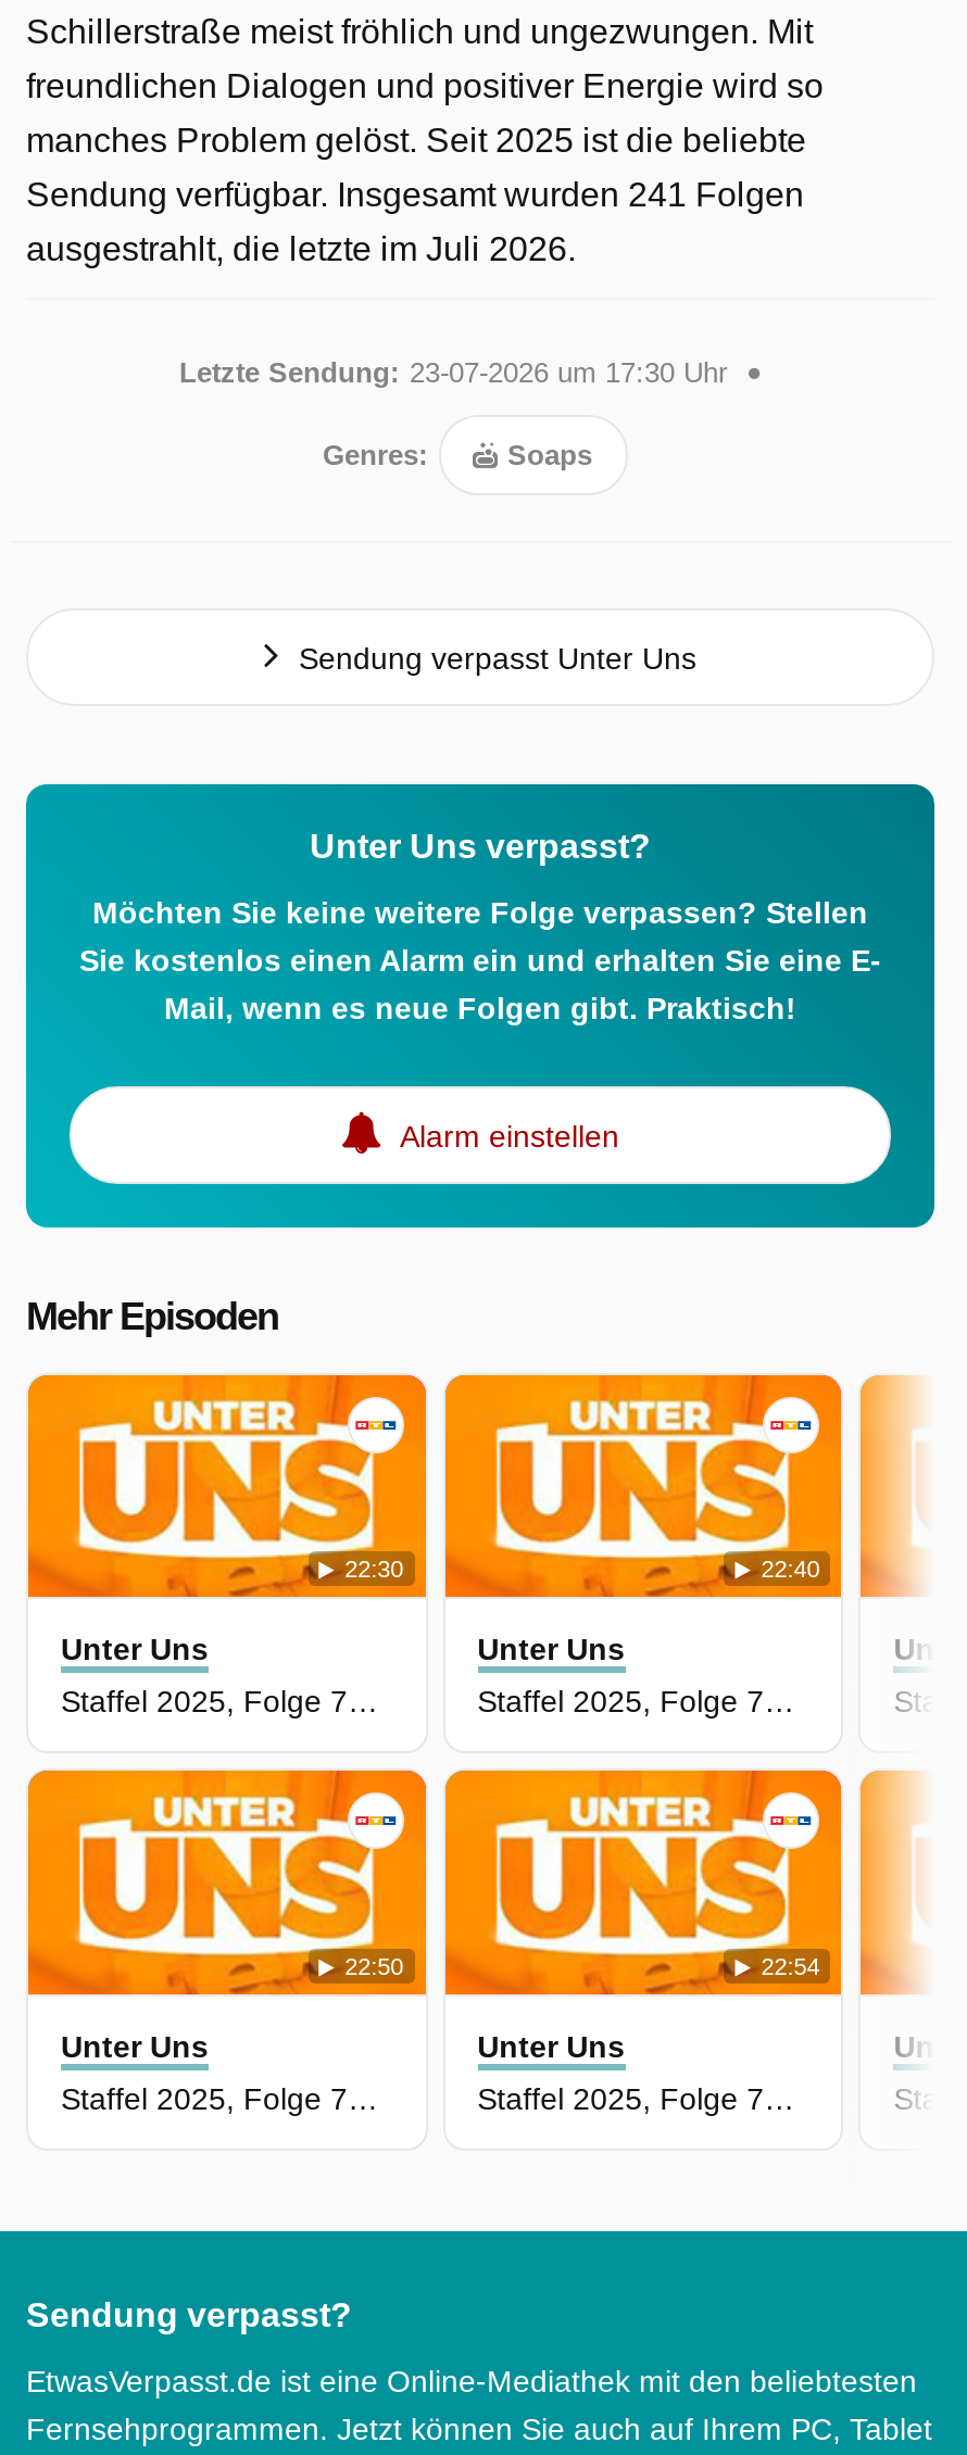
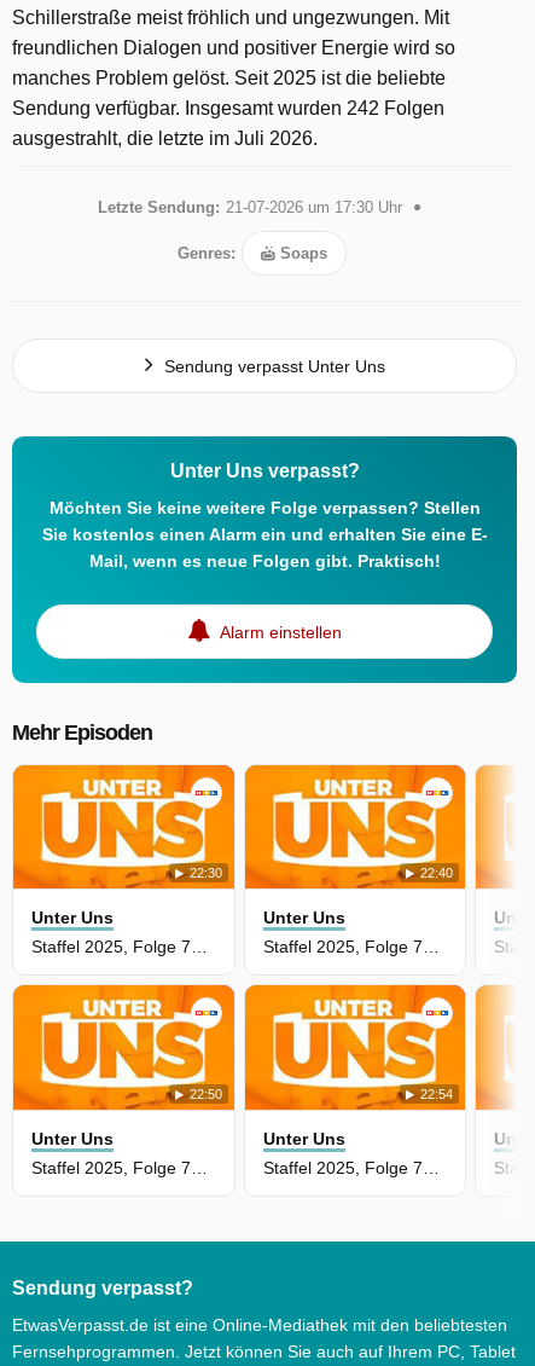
[26,175,804,212] Sendung verfügbar. Insgesamt wurden 241 Folgen -> [12,97,444,118] Sendung verfügbar. Insgesamt wurden 242 Folgen
[179,355,727,388] Letzte Sendung: 23-07-2026 um 17:30 Uhr -> [97,198,402,216] Letzte Sendung: 21-07-2026 um 17:30 Uhr

